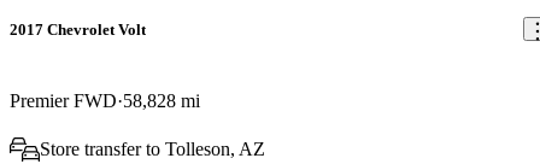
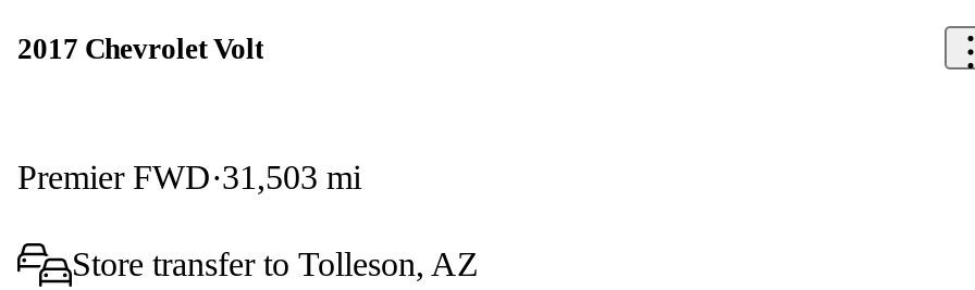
[10,91,200,111] Premier FWD 58,828 mi -> [17,158,361,195] Premier FWD 31,503 mi

